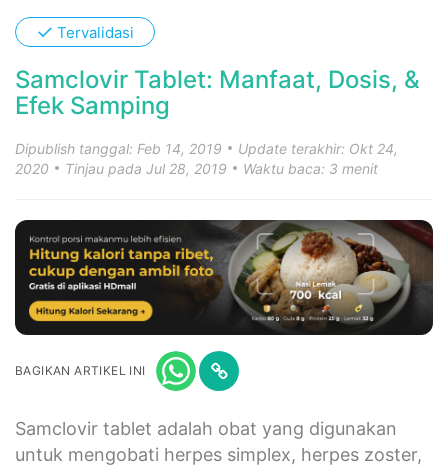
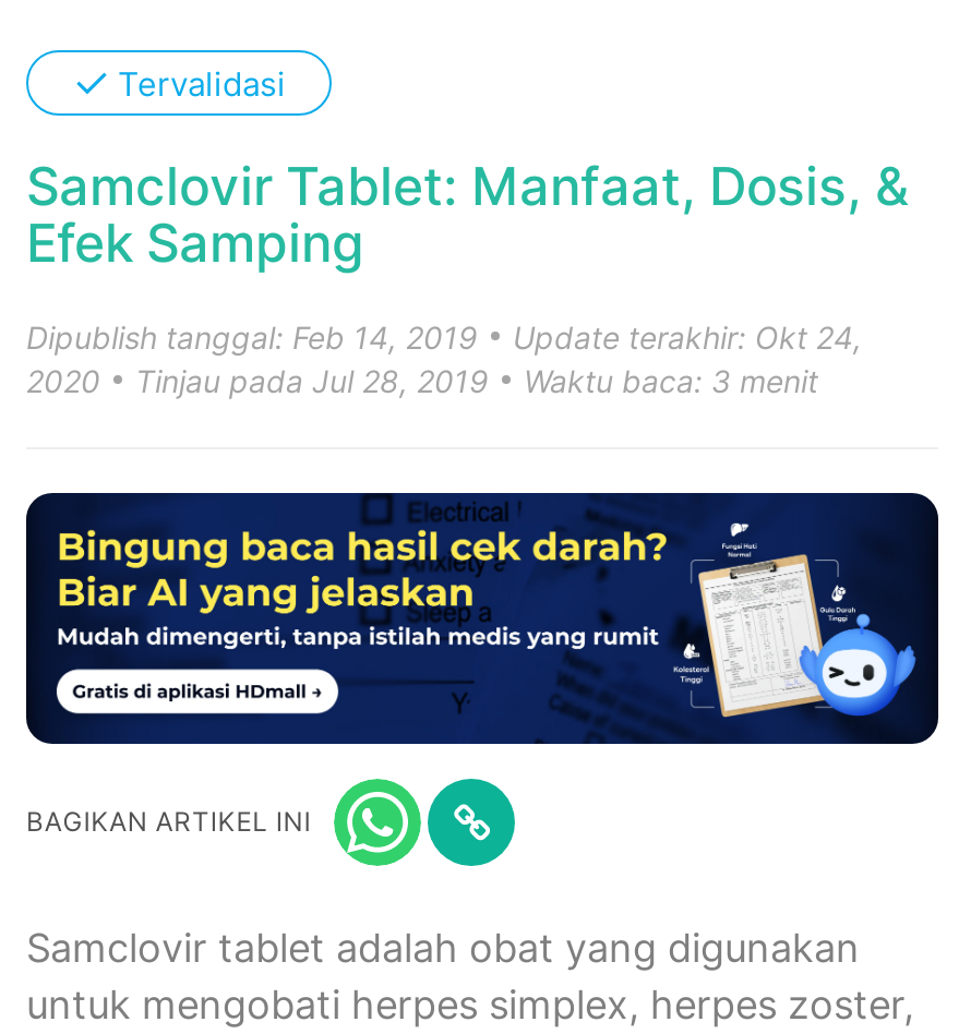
[24,220,433,335] [image] -> [46,493,938,744] [image]

